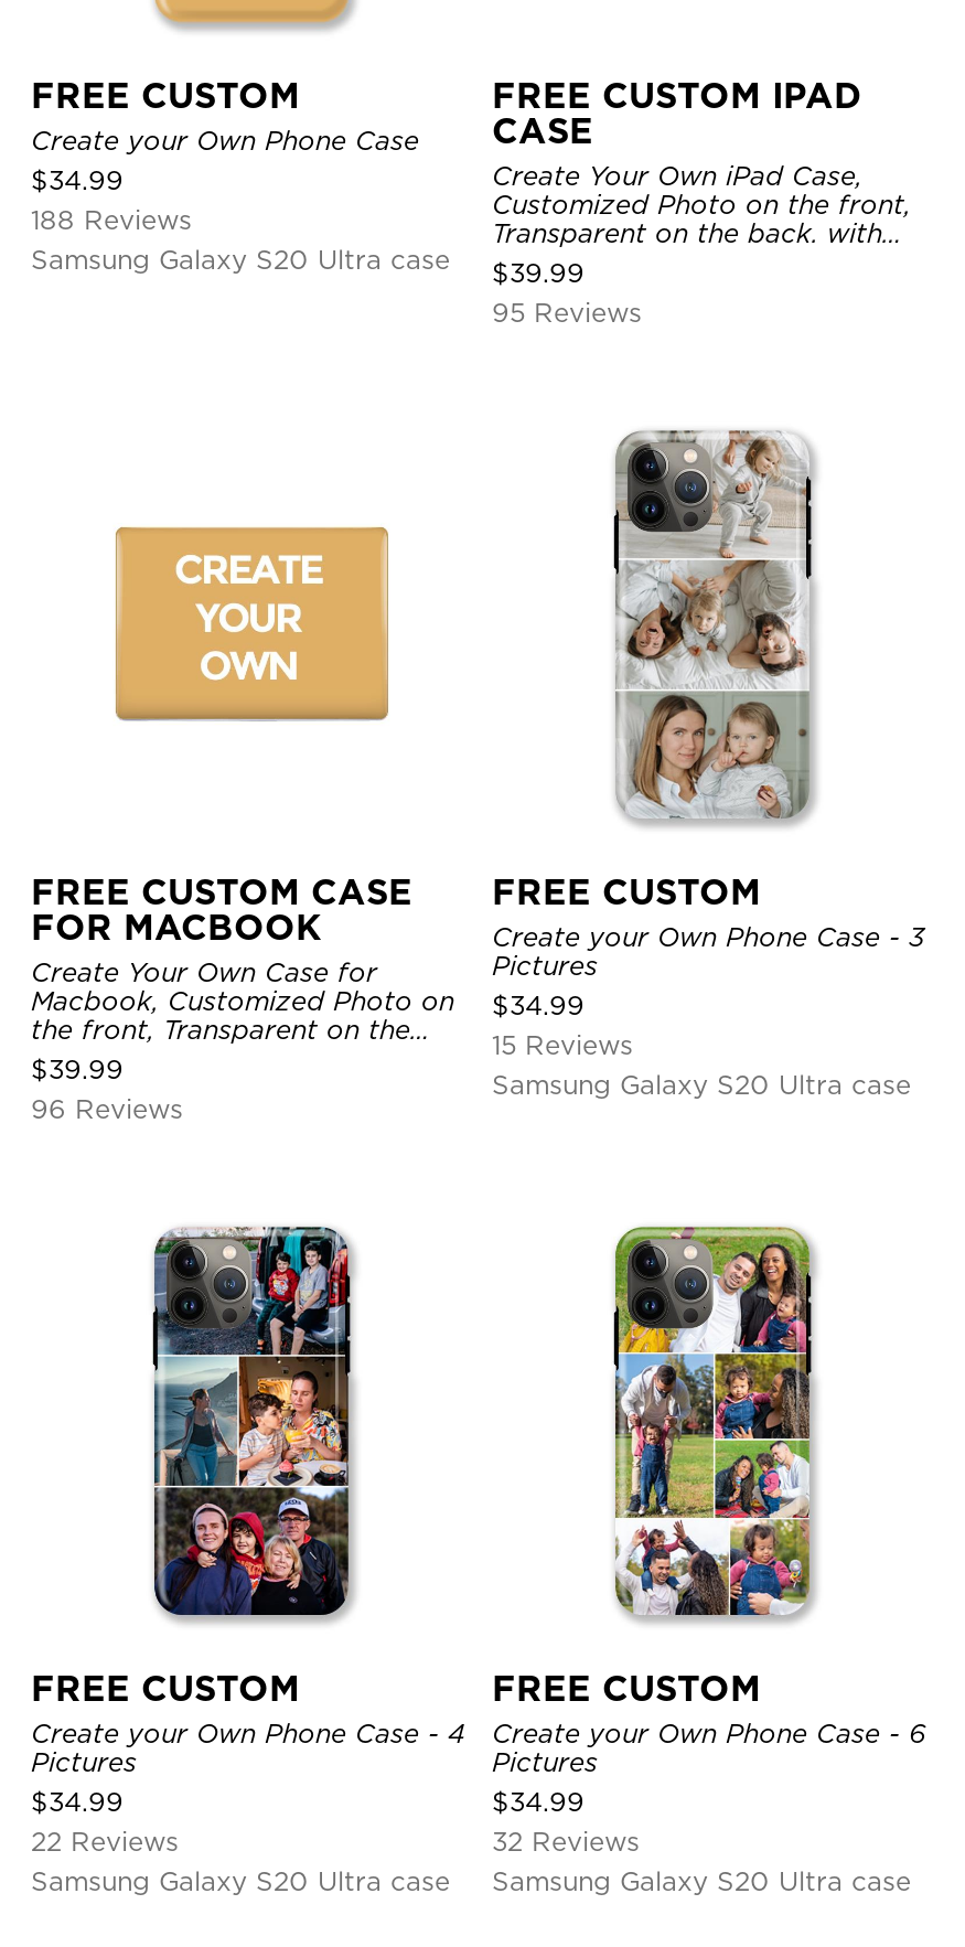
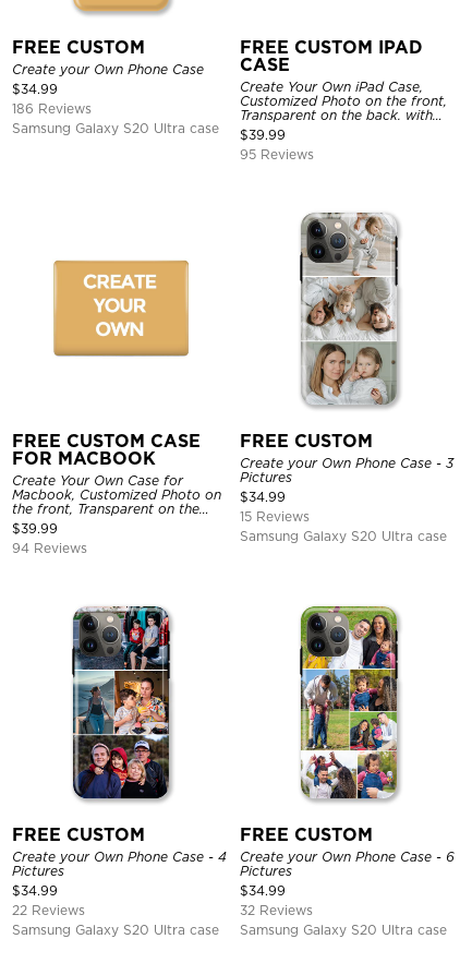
[31,203,192,236] 188 Reviews -> [12,100,92,117] 186 Reviews
[31,1092,183,1125] 96 Reviews -> [12,540,87,556] 94 Reviews

